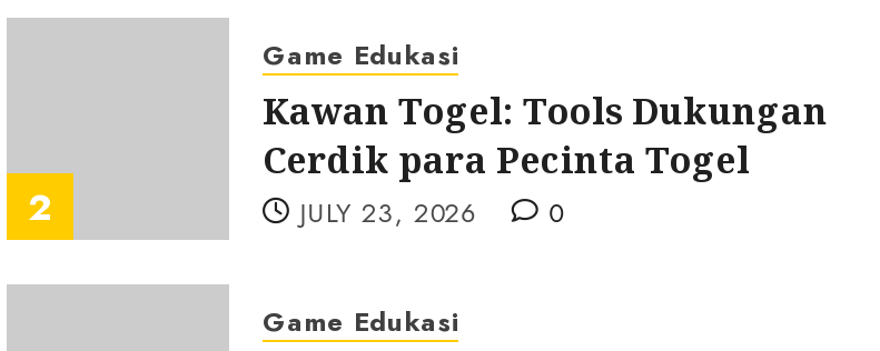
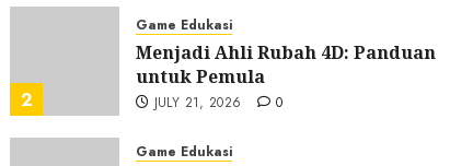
[263,87,828,233] Kawan Togel: Tools Dukungan | Cerdik para Pecinta Togel | JULY 23, 2026 -> [136,40,436,112] Menjadi Ahli Rubah 4D: Panduan | untuk Pemula | JULY 21, 2026

